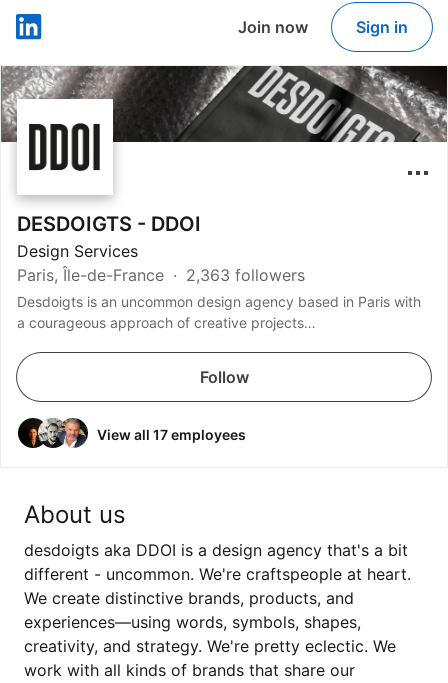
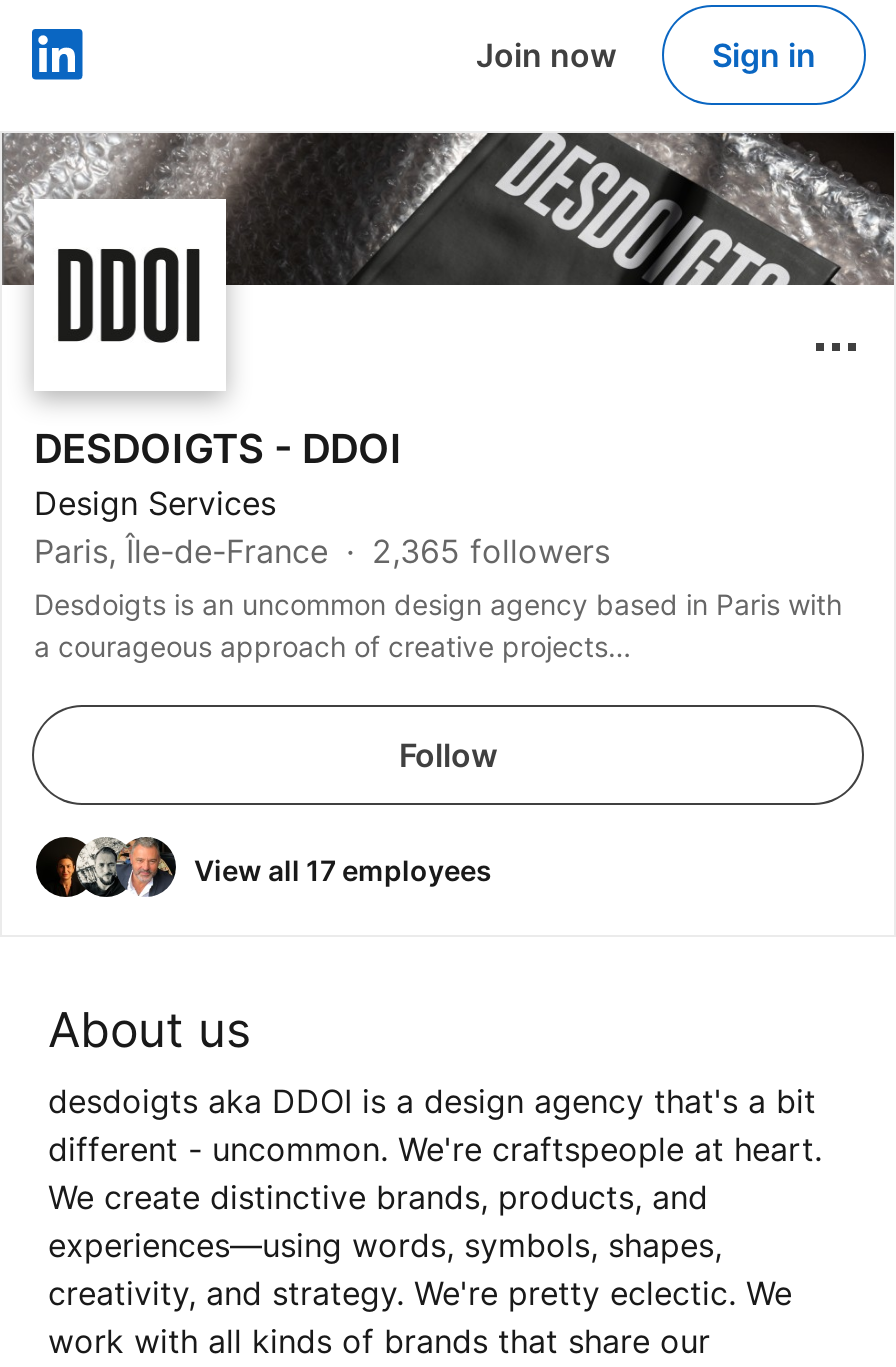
[17,265,305,285] Paris, Île-de-France 2,363 followers -> [34,531,610,571] Paris, Île-de-France 2,365 followers

